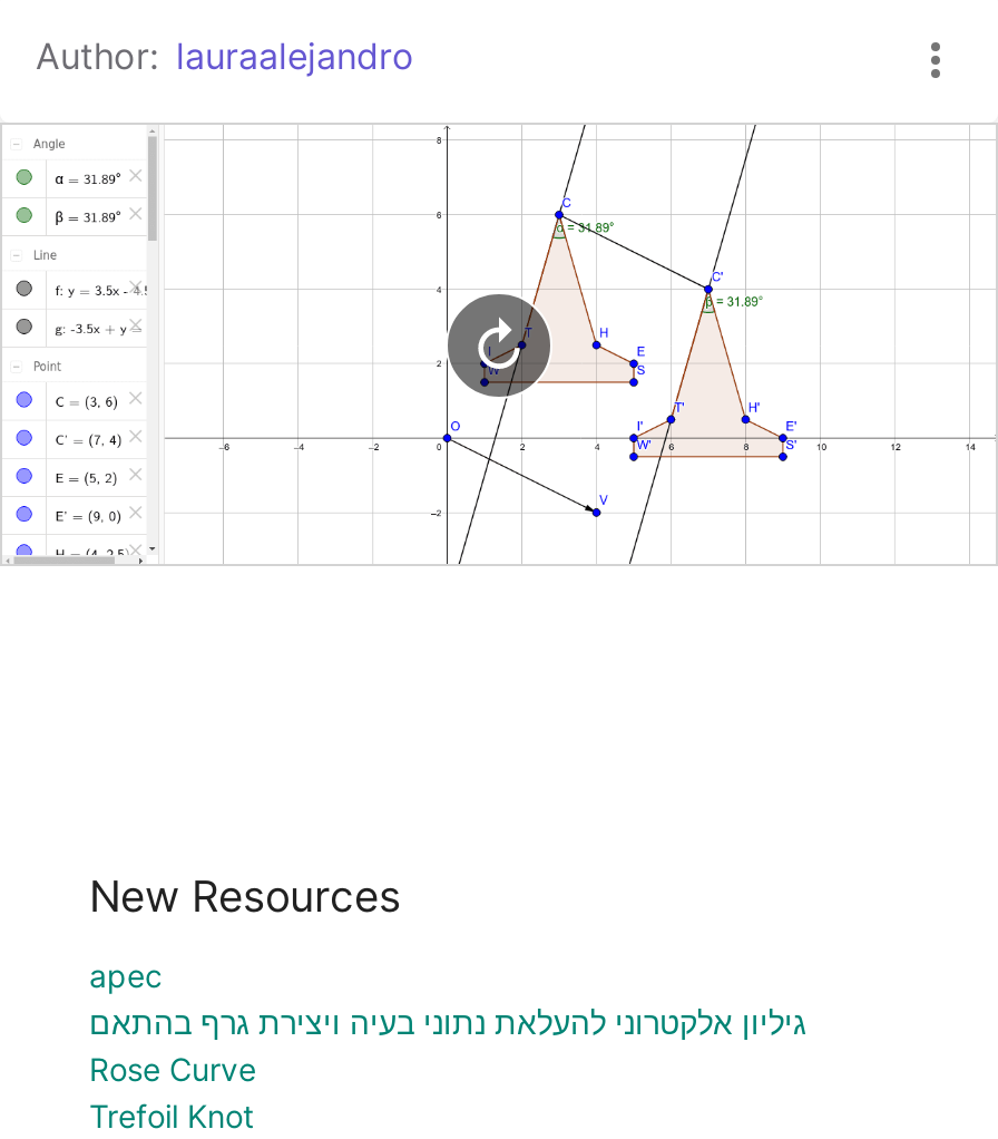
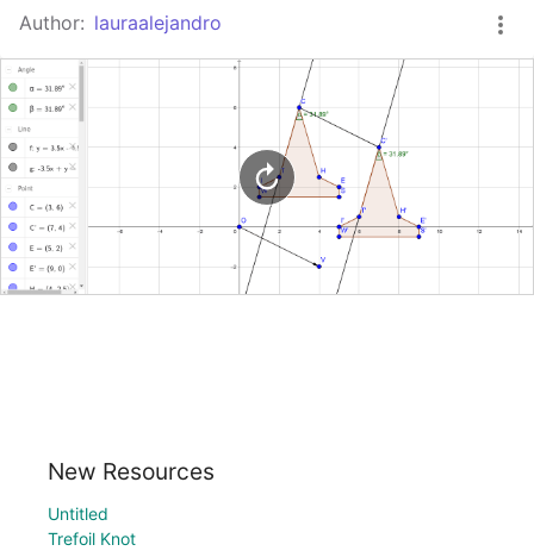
[89,956,806,1087] apec | גיליון אלקטרוני להעלאת נתוני בעיה ויצירת גרף בהתאם | Rose Curve -> [48,503,108,523] Untitled

